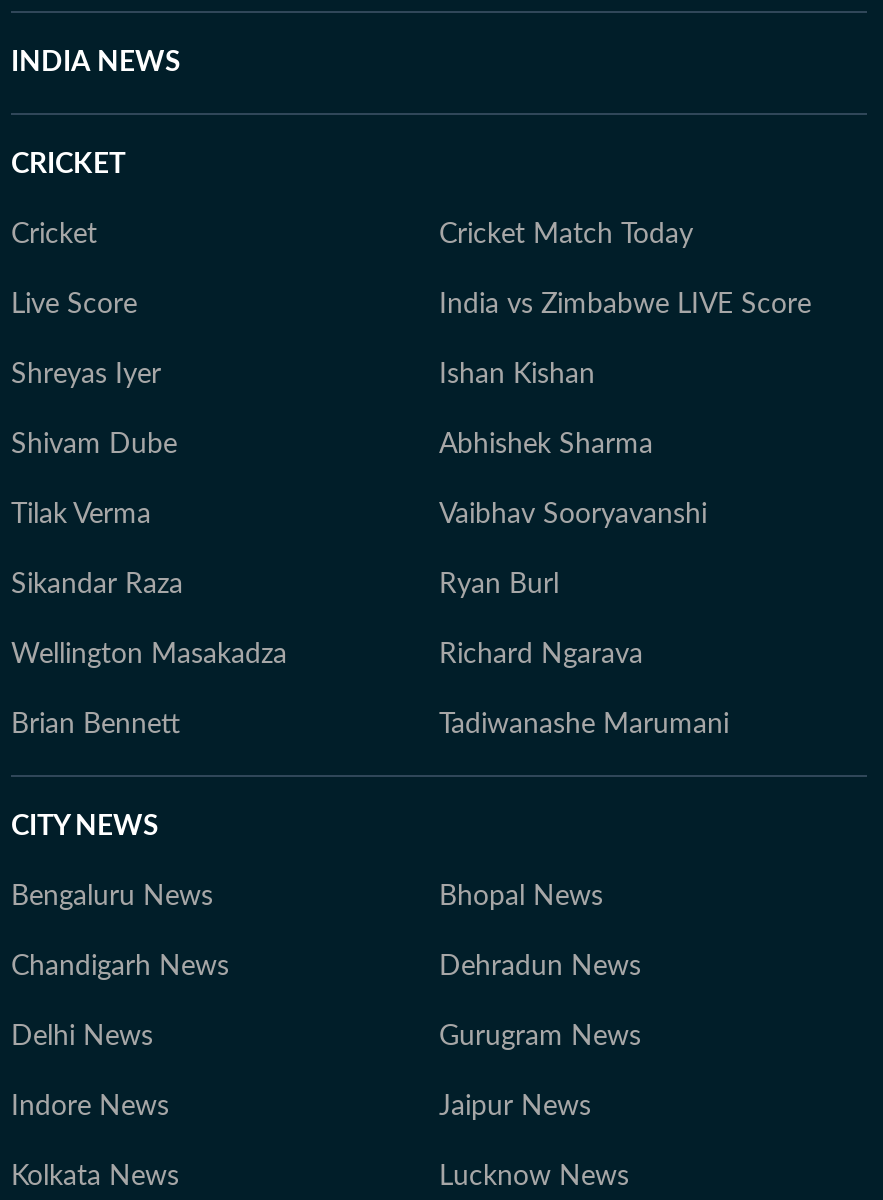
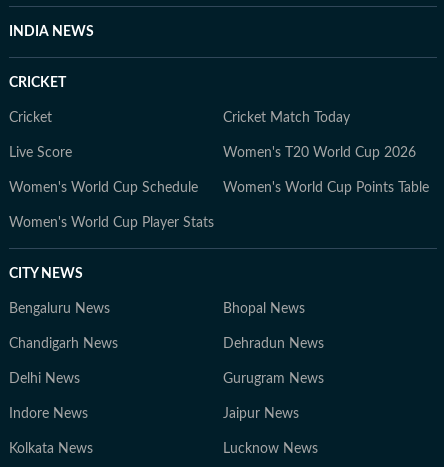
[11,291,811,739] India vs Zimbabwe LIVE Score | Shreyas Iyer | Ishan Kishan | Shivam Dube | Abhishek Sharma | Tilak Verma | Vaibhav Sooryavanshi | Sikandar Raza | Ryan Burl | Wellington Masakadza | Richard Ngarava | Brian Bennett | Tadiwanashe Marumani -> [9,146,429,230] Women's T20 World Cup 2026 | Women's World Cup Schedule | Women's World Cup Points Table | Women's World Cup Player Stats

